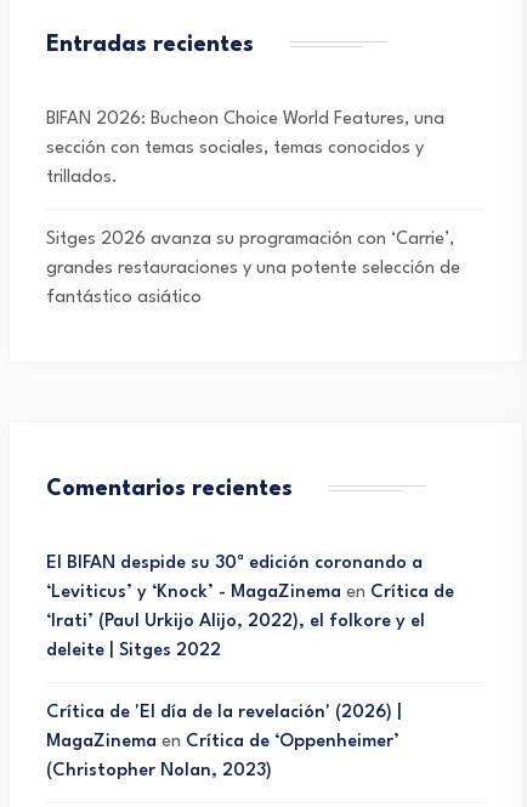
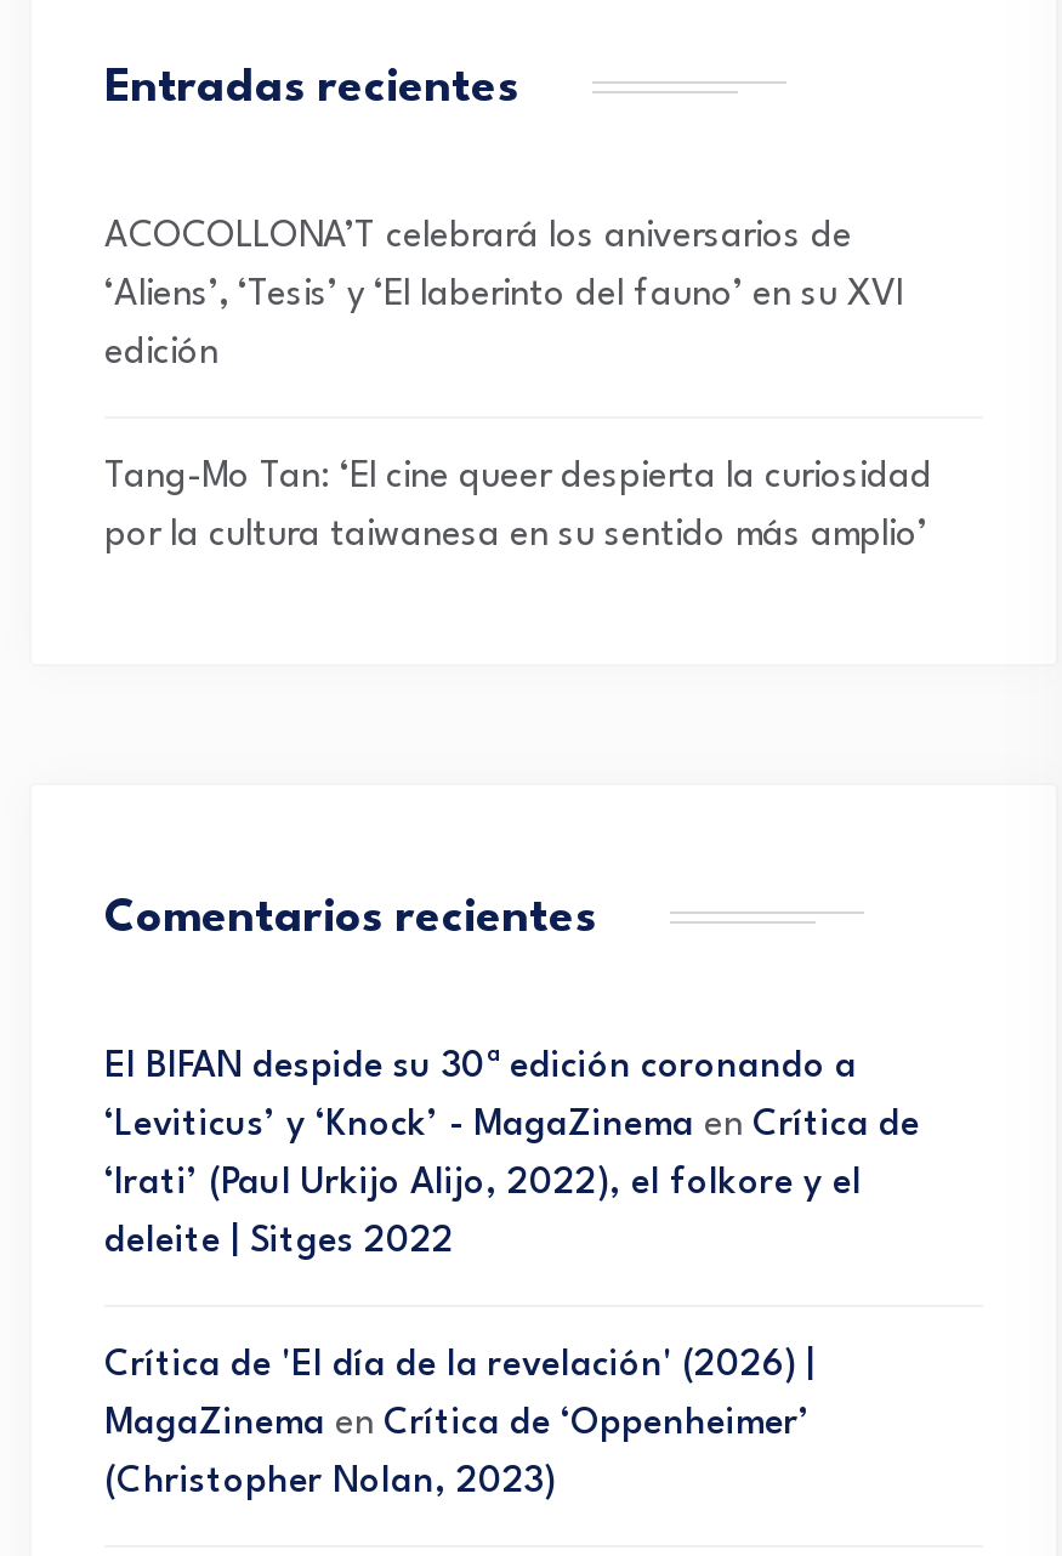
[46,110,460,307] BIFAN 2026: Bucheon Choice World Features, una | sección con temas sociales, temas conocidos y | trillados. | Sitges 2026 avanza su programación con ‘Carrie’, | grandes restauraciones y una potente selección de | fantástico asiático -> [104,220,932,555] ACOCOLLONA’T celebrará los aniversarios de | ‘Aliens’, ‘Tesis’ y ‘El laberinto del fauno’ en su XVI | edición | Tang-Mo Tan: ‘El cine queer despierta la curiosidad | por la cultura taiwanesa en su sentido más amplio’

